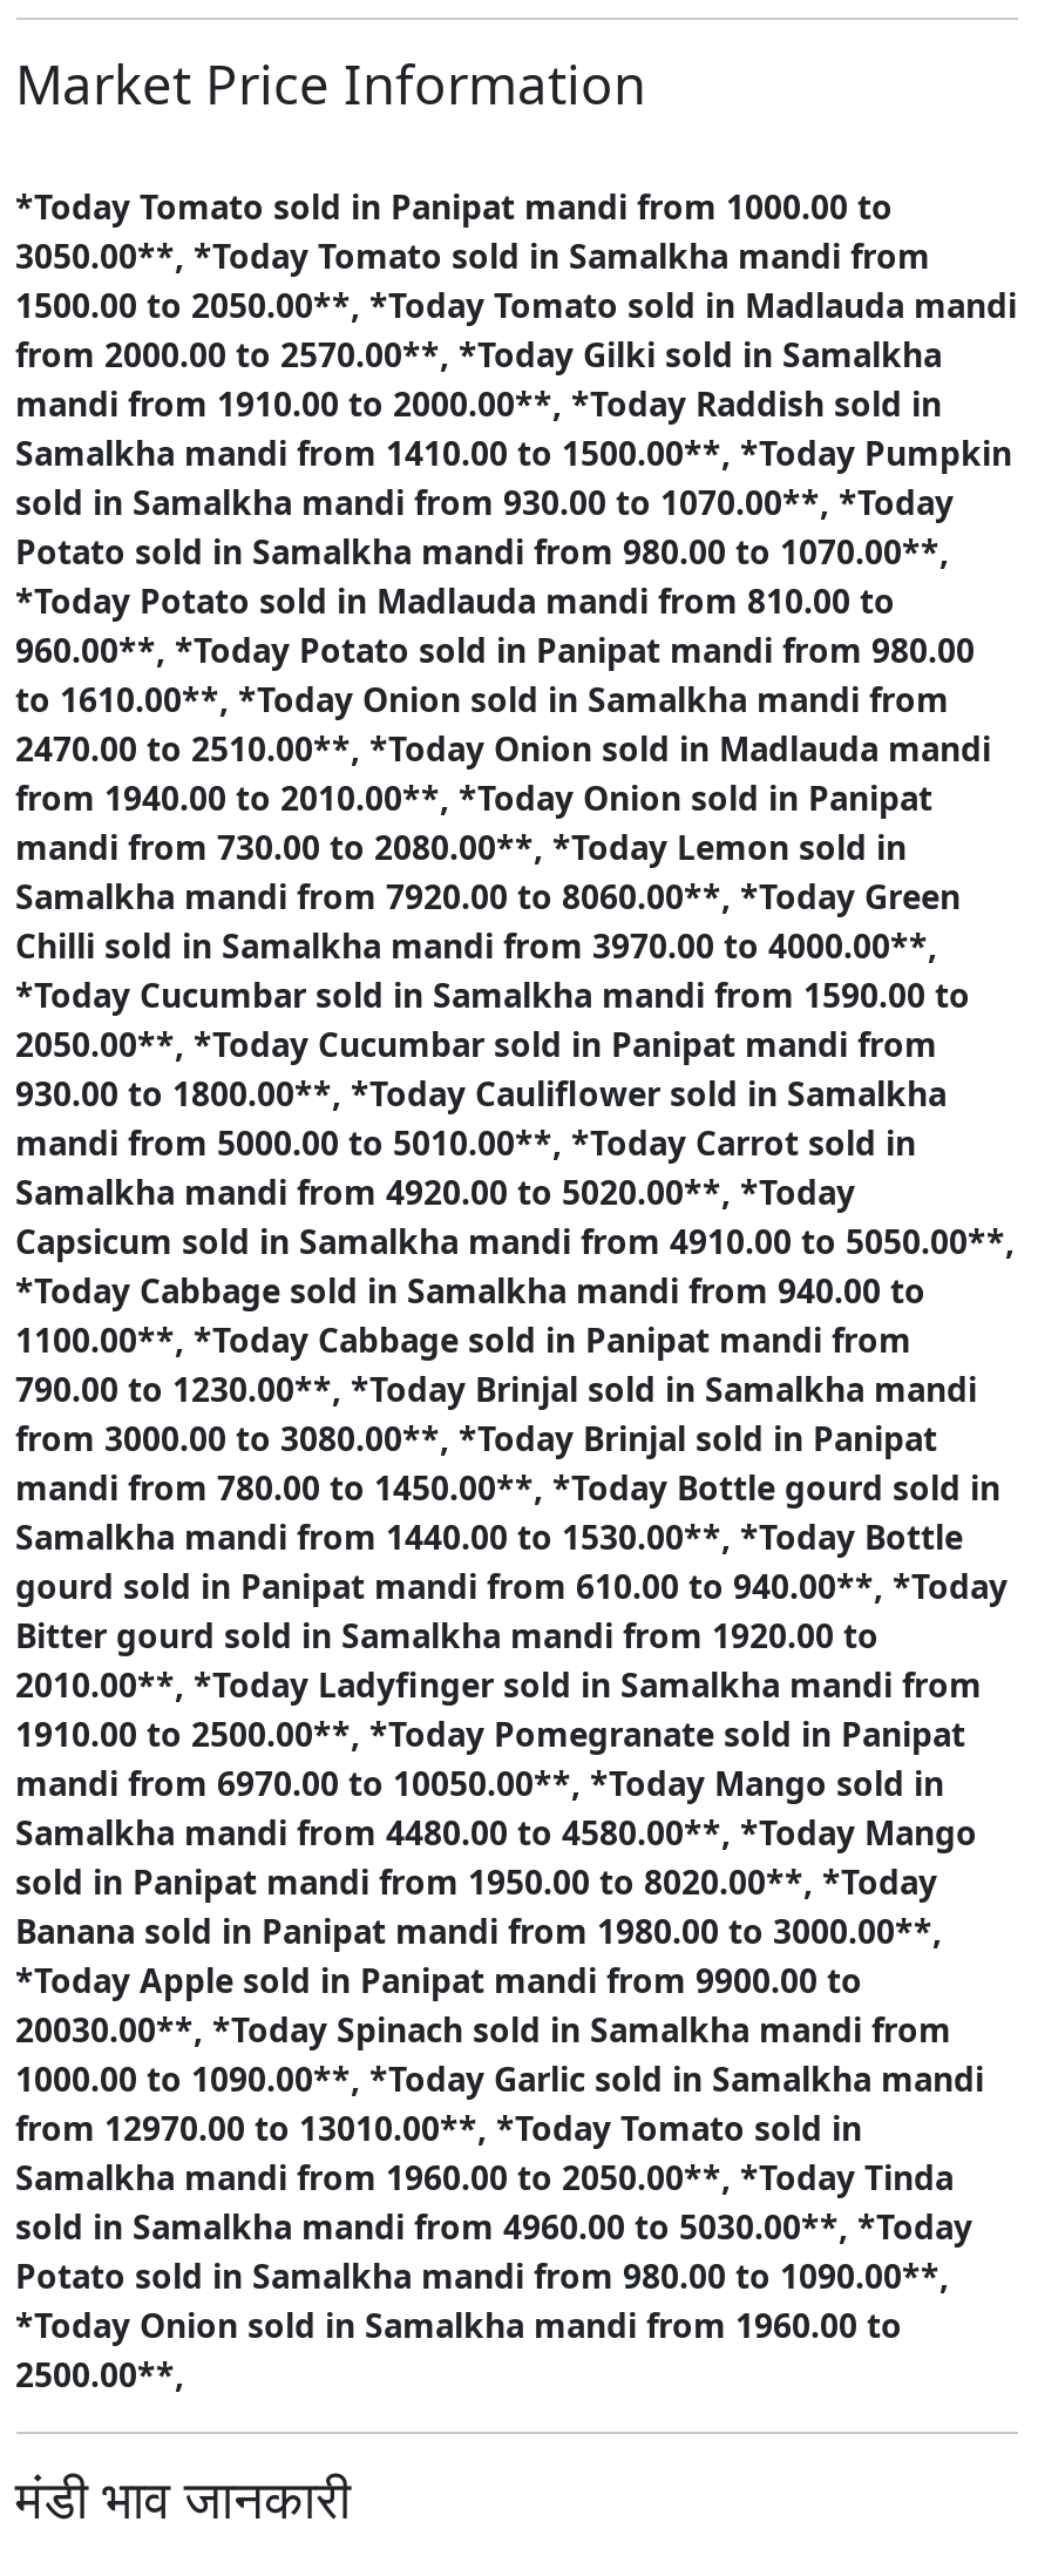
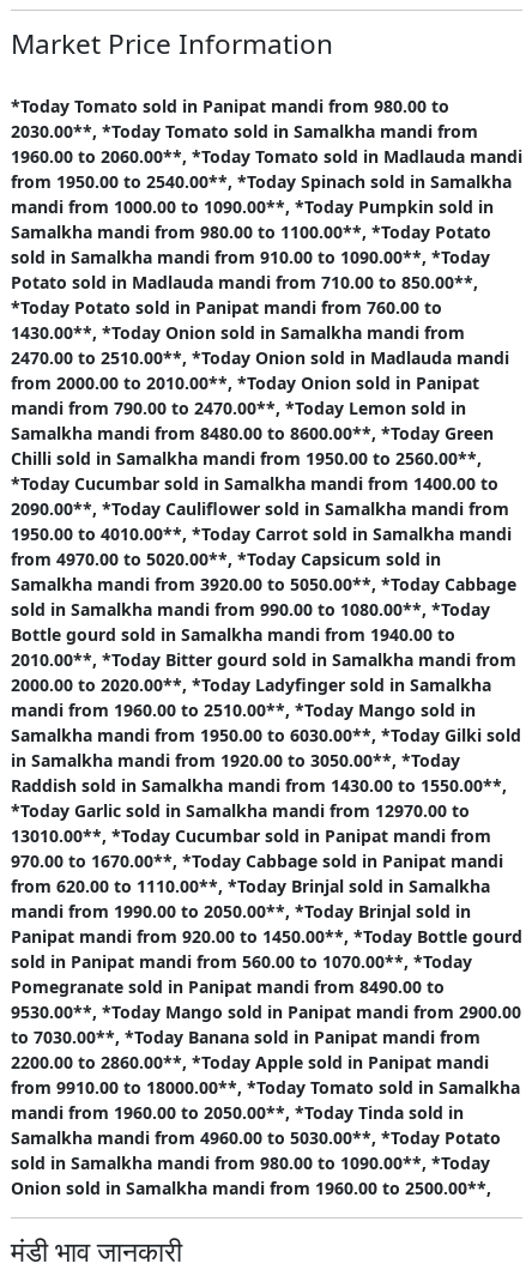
[15,185,1017,722] *Today Tomato sold in Panipat mandi from 1000.00 to | 3050.00**, *Today Tomato sold in Samalkha mandi from | 1500.00 to 2050.00**, *Today Tomato sold in Madlauda mandi | from 2000.00 to 2570.00**, *Today Gilki sold in Samalkha | mandi from 1910.00 to 2000.00**, *Today Raddish sold in | Samalkha mandi from 1410.00 to 1500.00**, *Today Pumpkin | sold in Samalkha mandi from 930.00 to 1070.00**, *Today | Potato sold in Samalkha mandi from 980.00 to 1070.00**, | *Today Potato sold in Madlauda mandi from 810.00 to | 960.00**, *Today Potato sold in Panipat mandi from 980.00 | to 1610.00**, *Today Onion sold in Samalkha mandi from -> [10,95,522,344] *Today Tomato sold in Panipat mandi from 980.00 to | 2030.00**, *Today Tomato sold in Samalkha mandi from | 1960.00 to 2060.00**, *Today Tomato sold in Madlauda mandi | from 1950.00 to 2540.00**, *Today Spinach sold in Samalkha | mandi from 1000.00 to 1090.00**, *Today Pumpkin sold in | Samalkha mandi from 980.00 to 1100.00**, *Today Potato | sold in Samalkha mandi from 910.00 to 1090.00**, *Today | Potato sold in Madlauda mandi from 710.00 to 850.00**, | *Today Potato sold in Panipat mandi from 760.00 to | 1430.00**, *Today Onion sold in Samalkha mandi from
[15,776,1015,2397] from 1940.00 to 2010.00**, *Today Onion sold in Panipat | mandi from 730.00 to 2080.00**, *Today Lemon sold in | Samalkha mandi from 7920.00 to 8060.00**, *Today Green | Chilli sold in Samalkha mandi from 3970.00 to 4000.00**, | *Today Cucumbar sold in Samalkha mandi from 1590.00 to | 2050.00**, *Today Cucumbar sold in Panipat mandi from | 930.00 to 1800.00**, *Today Cauliflower sold in Samalkha | mandi from 5000.00 to 5010.00**, *Today Carrot sold in | Samalkha mandi from 4920.00 to 5020.00**, *Today | Capsicum sold in Samalkha mandi from 4910.00 to 5050.00**, | *Today Cabbage sold in Samalkha mandi from 940.00 to | 1100.00**, *Today Cabbage sold in Panipat mandi from | 790.00 to 1230.00**, *Today Brinjal sold in Samalkha mandi | from 3000.00 to 3080.00**, *Today Brinjal sold in Panipat | mandi from 780.00 to 1450.00**, *Today Bottle gourd sold in | Samalkha mandi from 1440.00 to 1530.00**, *Today Bottle | gourd sold in Panipat mandi from 610.00 to 940.00**, *Today | Bitter gourd sold in Samalkha mandi from 1920.00 to | 2010.00**, *Today Ladyfinger sold in Samalkha mandi from | 1910.00 to 2500.00**, *Today Pomegranate sold in Panipat | mandi from 6970.00 to 10050.00**, *Today Mango sold in | Samalkha mandi from 4480.00 to 4580.00**, *Today Mango | sold in Panipat mandi from 1950.00 to 8020.00**, *Today | Banana sold in Panipat mandi from 1980.00 to 3000.00**, | *Today Apple sold in Panipat mandi from 9900.00 to | 20030.00**, *Today Spinach sold in Samalkha mandi from | 1000.00 to 1090.00**, *Today Garlic sold in Samalkha mandi | from 12970.00 to 13010.00**, *Today Tomato sold in | Samalkha mandi from 1960.00 to 2050.00**, *Today Tinda | sold in Samalkha mandi from 4960.00 to 5030.00**, *Today | Potato sold in Samalkha mandi from 980.00 to 1090.00**, | *Today Onion sold in Samalkha mandi from 1960.00 to | 2500.00**, -> [10,372,522,1200] from 2000.00 to 2010.00**, *Today Onion sold in Panipat | mandi from 790.00 to 2470.00**, *Today Lemon sold in | Samalkha mandi from 8480.00 to 8600.00**, *Today Green | Chilli sold in Samalkha mandi from 1950.00 to 2560.00**, | *Today Cucumbar sold in Samalkha mandi from 1400.00 to | 2090.00**, *Today Cauliflower sold in Samalkha mandi from | 1950.00 to 4010.00**, *Today Carrot sold in Samalkha mandi | from 4970.00 to 5020.00**, *Today Capsicum sold in | Samalkha mandi from 3920.00 to 5050.00**, *Today Cabbage | sold in Samalkha mandi from 990.00 to 1080.00**, *Today | Bottle gourd sold in Samalkha mandi from 1940.00 to | 2010.00**, *Today Bitter gourd sold in Samalkha mandi from | 2000.00 to 2020.00**, *Today Ladyfinger sold in Samalkha | mandi from 1960.00 to 2510.00**, *Today Mango sold in | Samalkha mandi from 1950.00 to 6030.00**, *Today Gilki sold | in Samalkha mandi from 1920.00 to 3050.00**, *Today | Raddish sold in Samalkha mandi from 1430.00 to 1550.00**, | *Today Garlic sold in Samalkha mandi from 12970.00 to | 13010.00**, *Today Cucumbar sold in Panipat mandi from | 970.00 to 1670.00**, *Today Cabbage sold in Panipat mandi | from 620.00 to 1110.00**, *Today Brinjal sold in Samalkha | mandi from 1990.00 to 2050.00**, *Today Brinjal sold in | Panipat mandi from 920.00 to 1450.00**, *Today Bottle gourd | sold in Panipat mandi from 560.00 to 1070.00**, *Today | Pomegranate sold in Panipat mandi from 8490.00 to | 9530.00**, *Today Mango sold in Panipat mandi from 2900.00 | to 7030.00**, *Today Banana sold in Panipat mandi from | 2200.00 to 2860.00**, *Today Apple sold in Panipat mandi | from 9910.00 to 18000.00**, *Today Tomato sold in Samalkha | mandi from 1960.00 to 2050.00**, *Today Tinda sold in | Samalkha mandi from 4960.00 to 5030.00**, *Today Potato | sold in Samalkha mandi from 980.00 to 1090.00**, *Today | Onion sold in Samalkha mandi from 1960.00 to 2500.00**,

